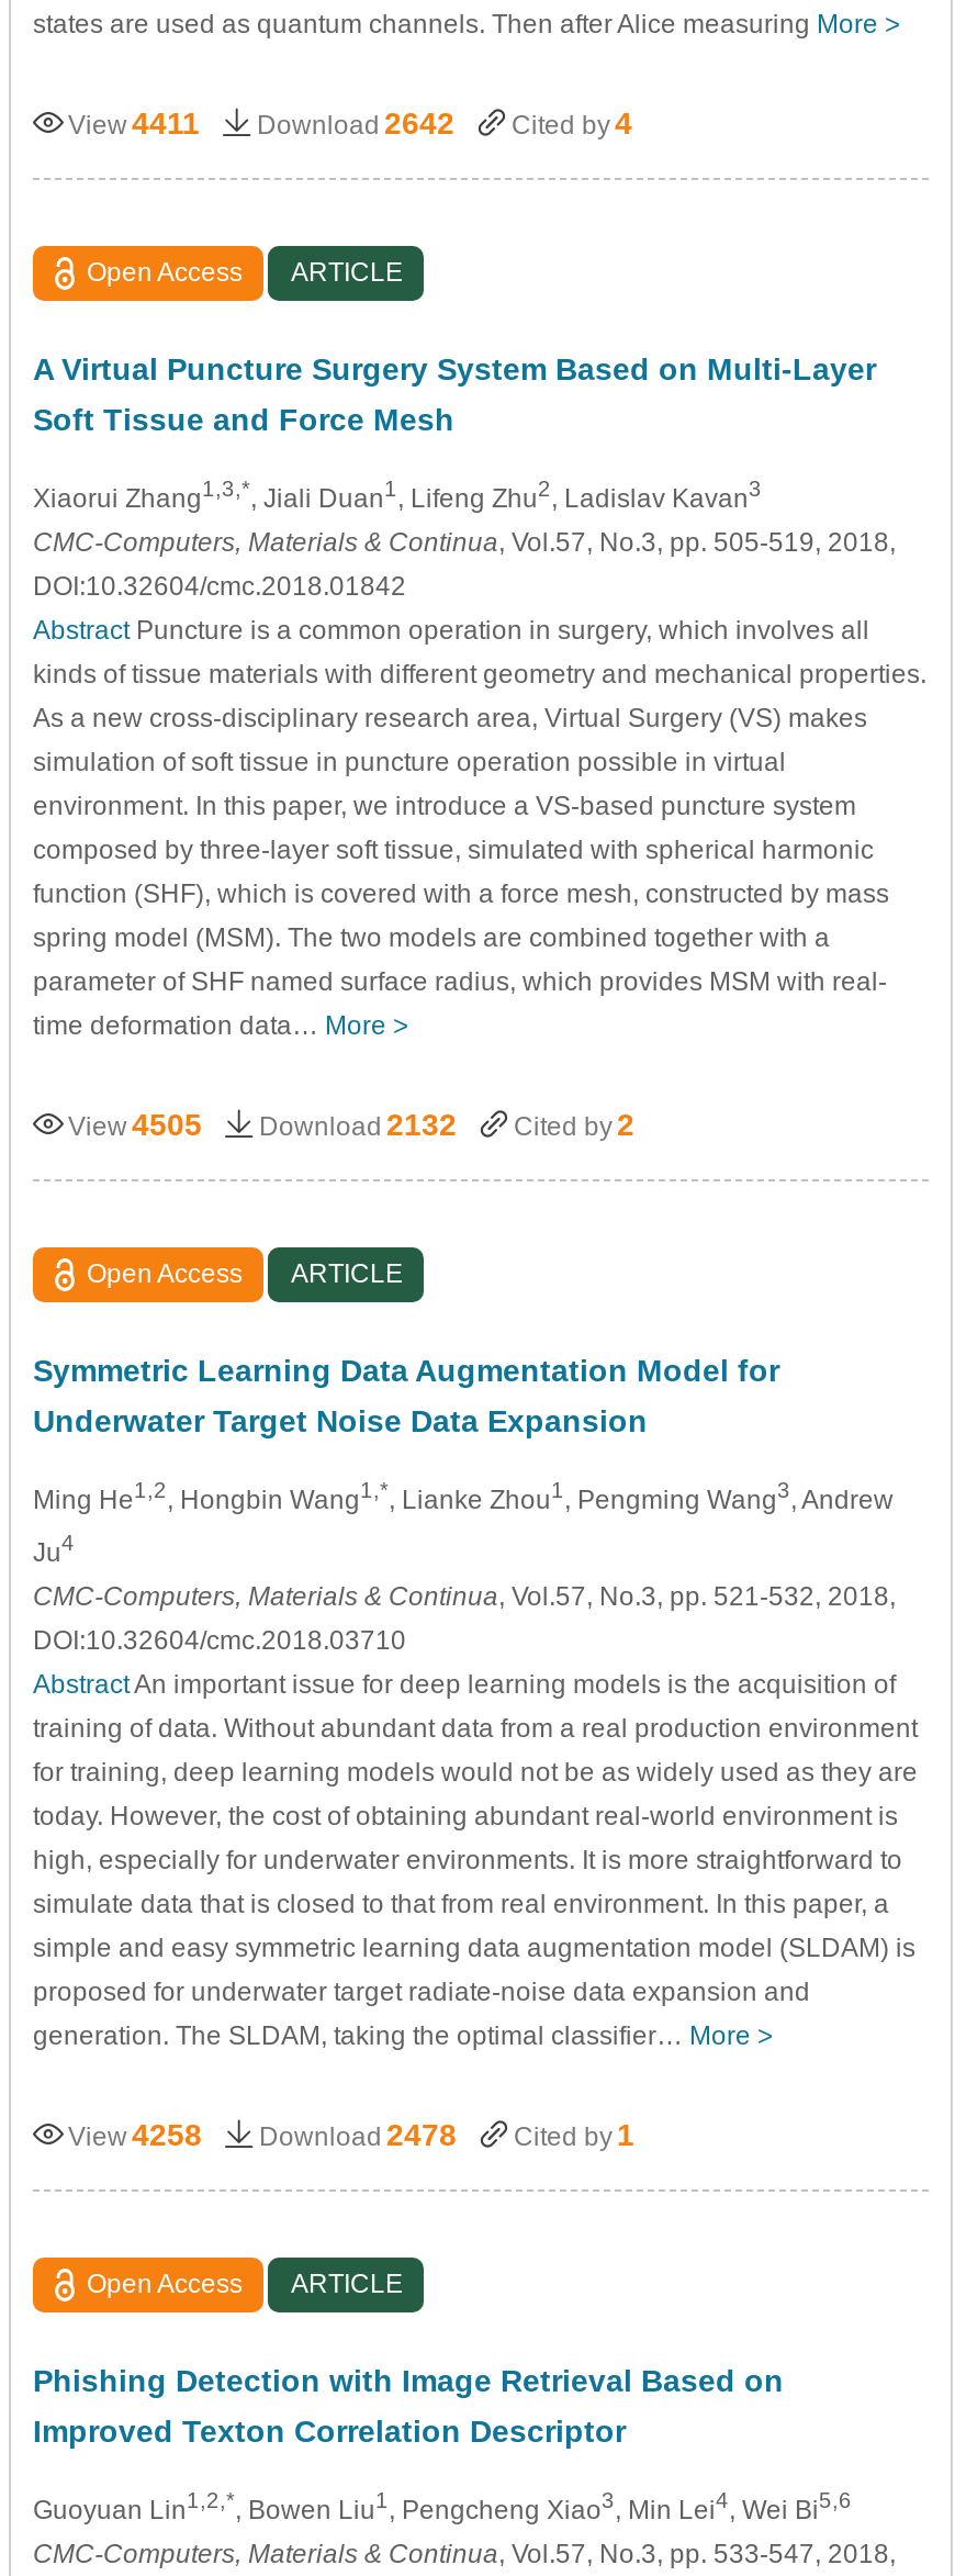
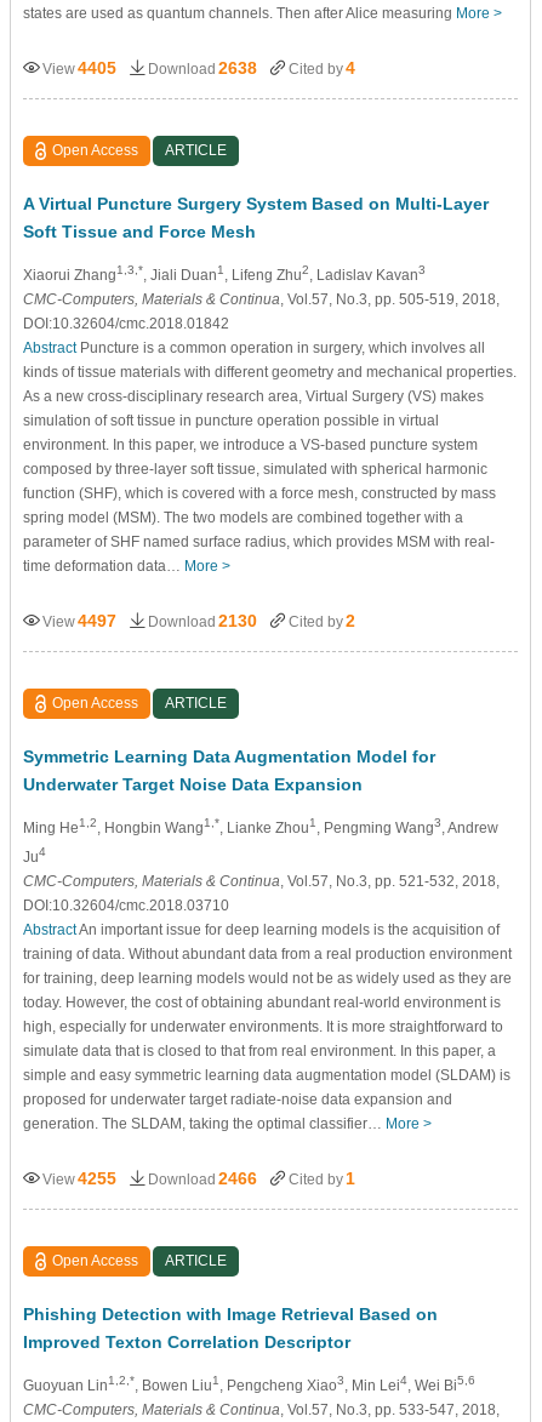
[68,104,200,139] View 4411 -> [42,58,116,77] View 4405
[257,104,454,139] Download 2642 -> [148,58,257,77] Download 2638
[68,1106,202,1141] View 4505 -> [42,610,116,630] View 4497
[259,1106,457,1141] Download 2132 -> [148,610,257,630] Download 2130
[68,2116,202,2151] View 4258 -> [42,1168,116,1187] View 4255
[259,2116,457,2151] Download 2478 -> [148,1168,257,1187] Download 2466

